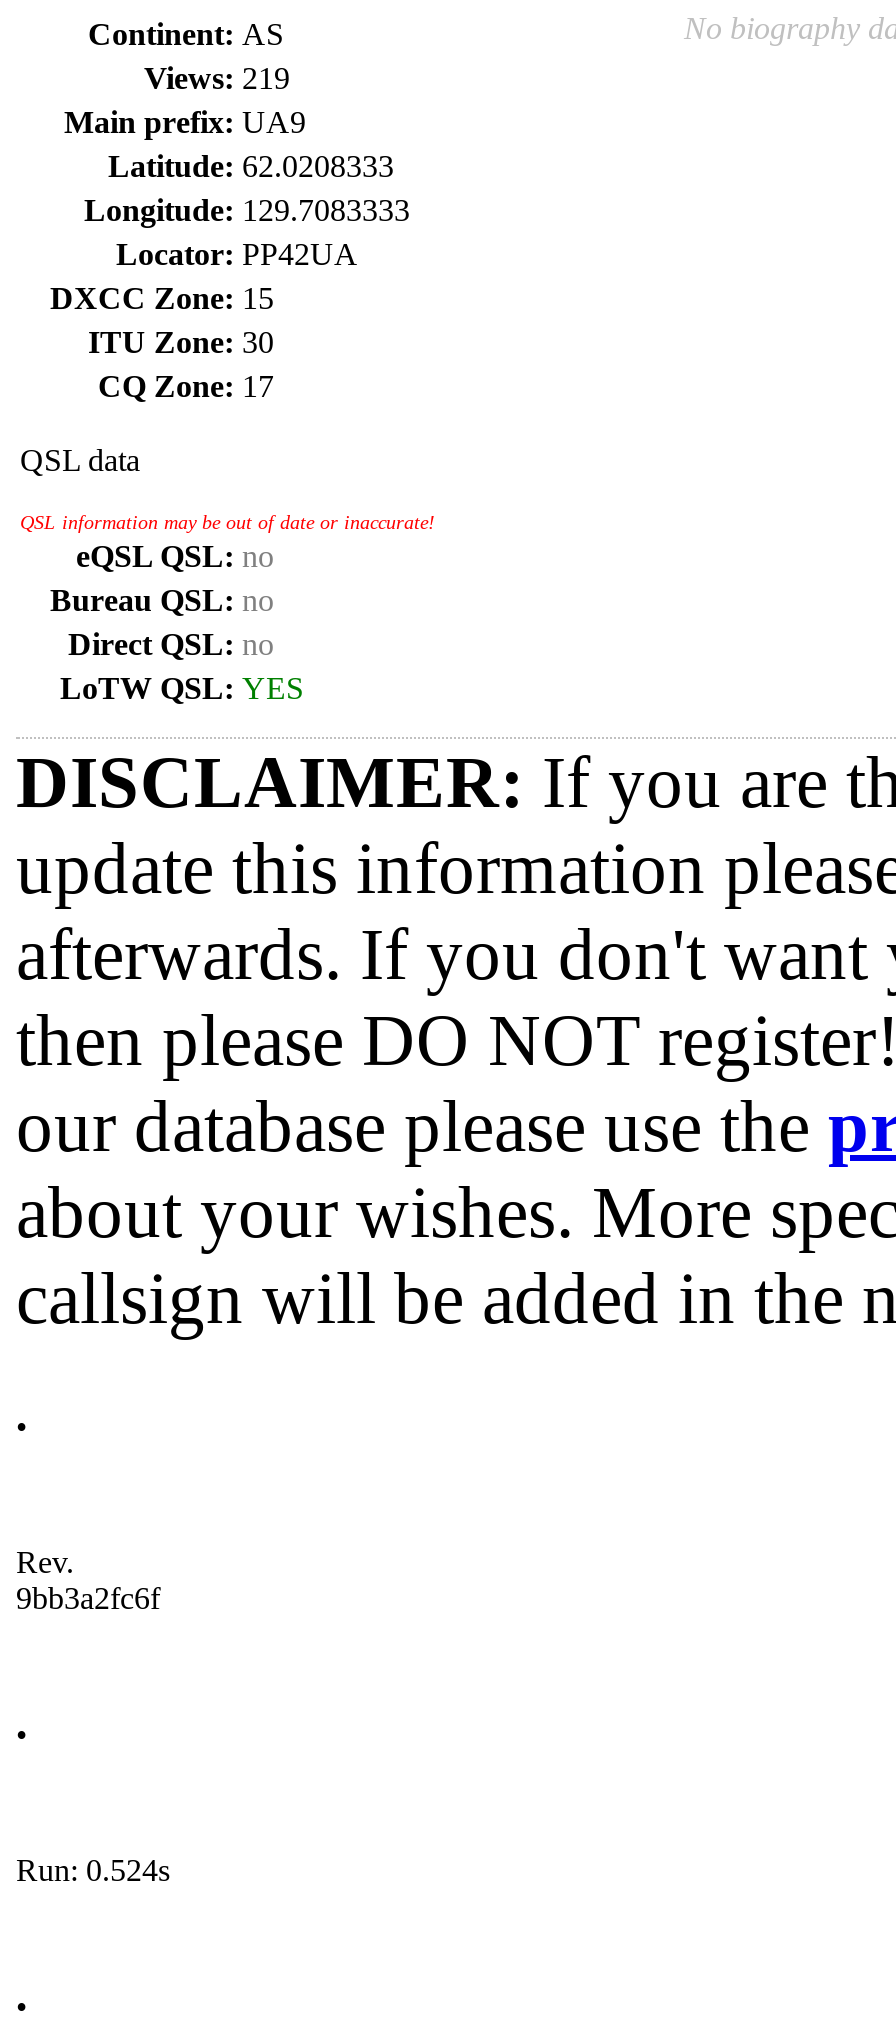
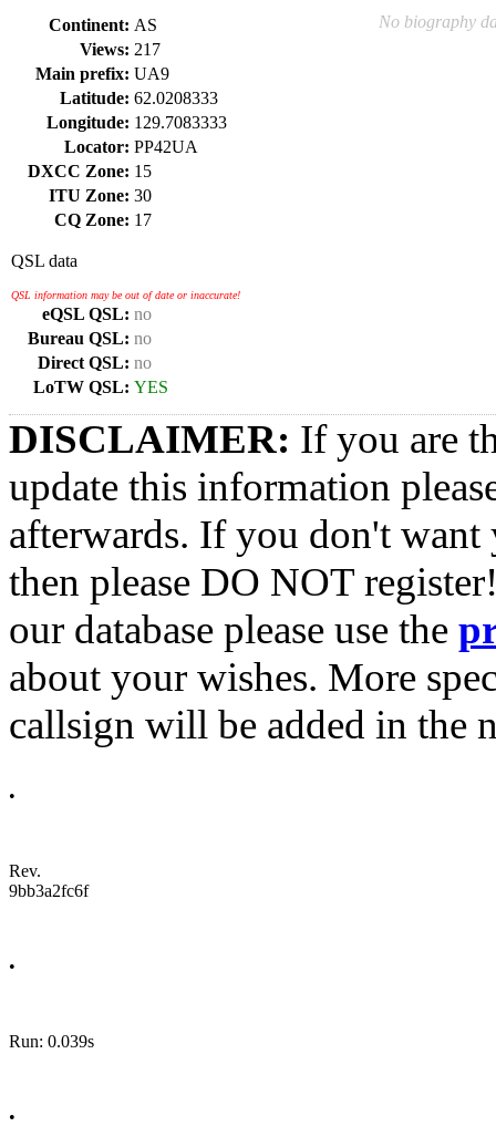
[144,61,290,95] Views: 219 -> [80,40,161,59] Views: 217
[16,1853,170,1887] Run: 0.524s -> [9,1032,94,1051] Run: 0.039s

